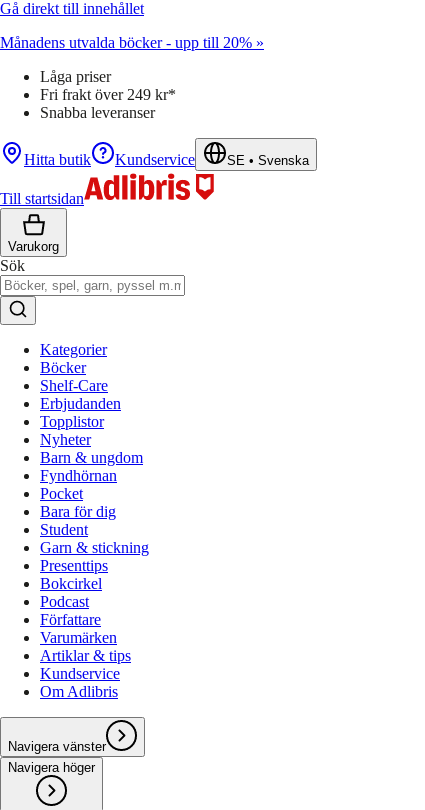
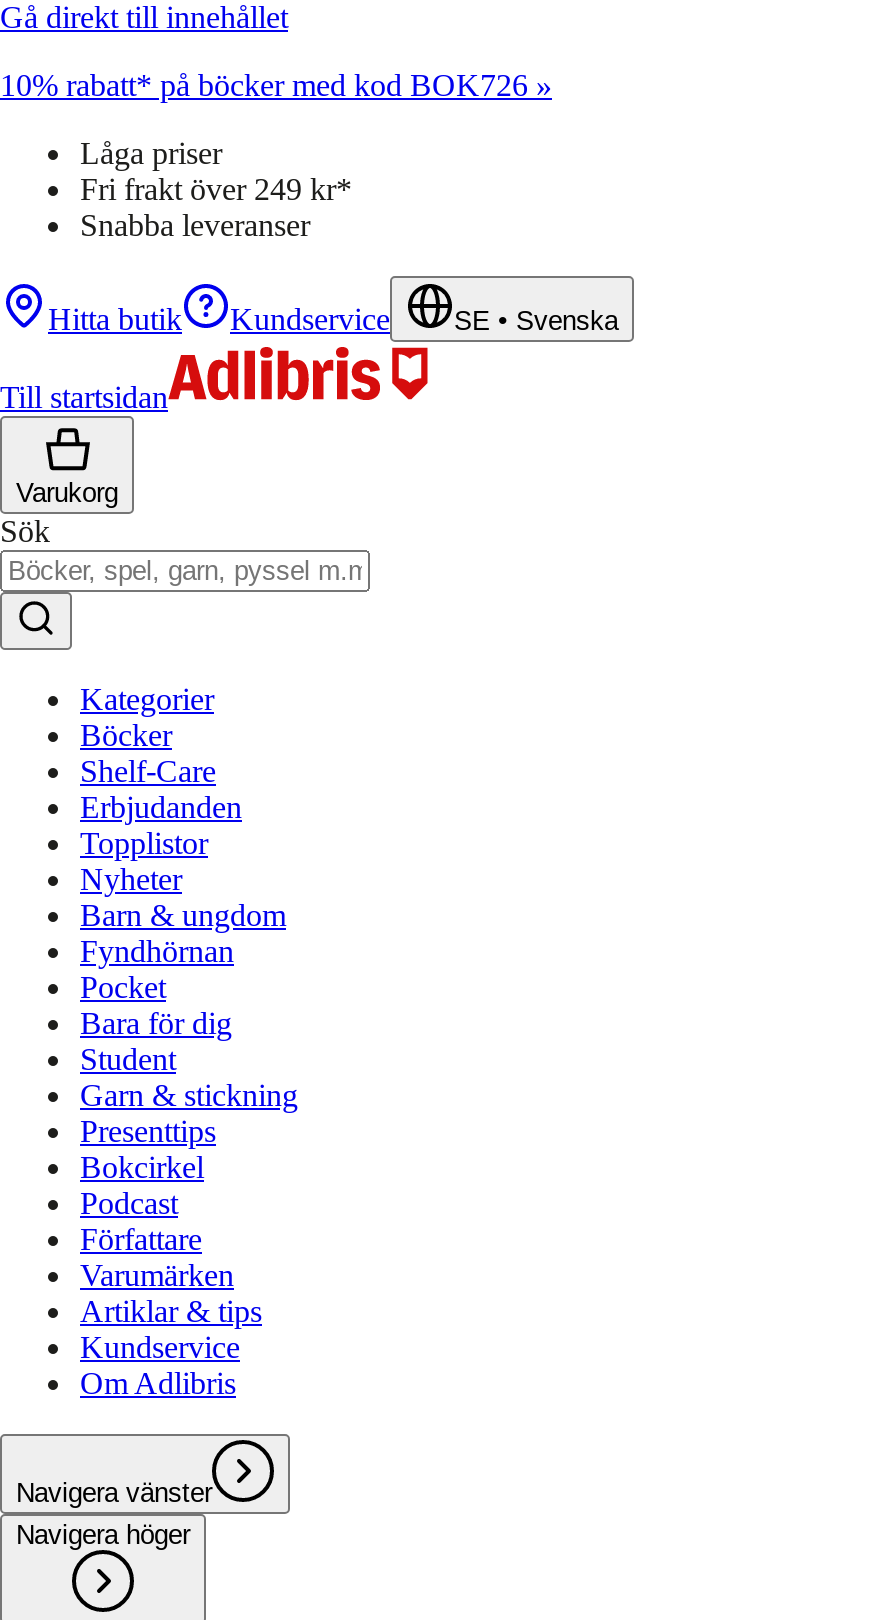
[0,34,264,51] Månadens utvalda böcker - upp till 20% » -> [0,68,552,102] 10% rabatt* på böcker med kod BOK726 »

